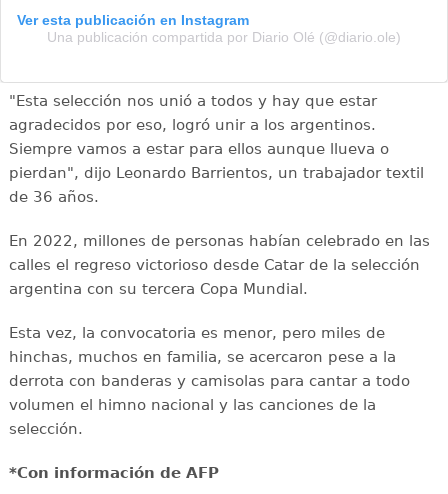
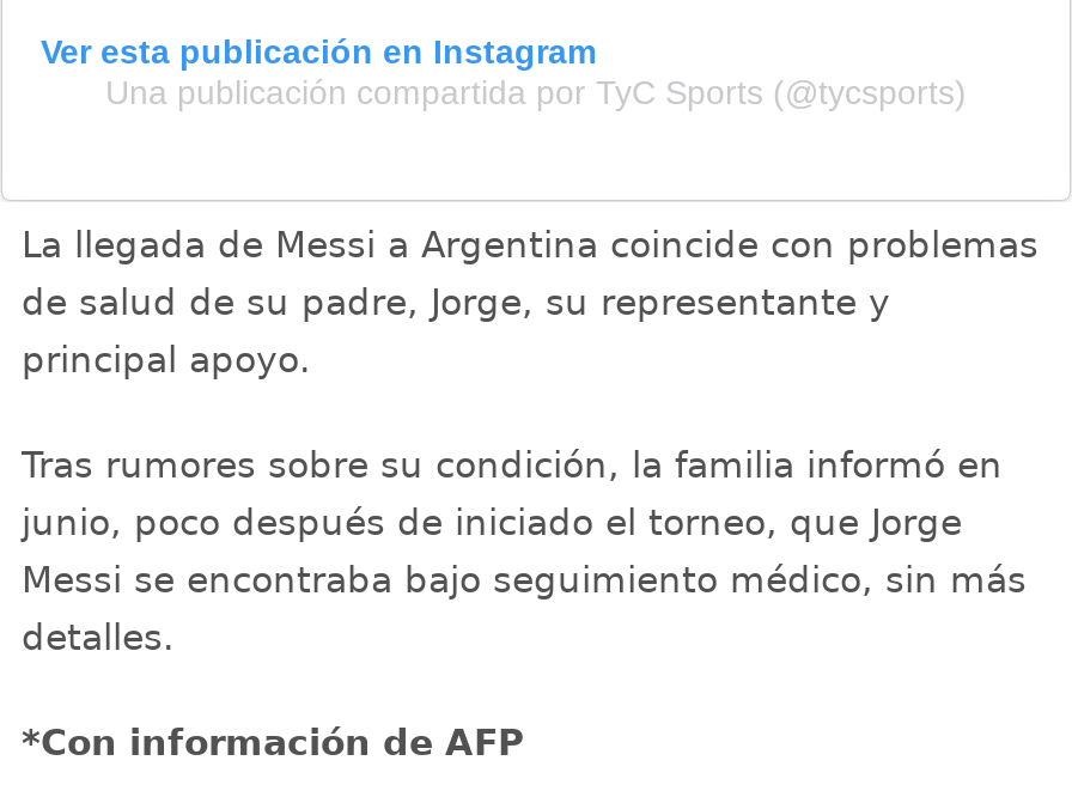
[47,29,401,45] Una publicación compartida por Diario Olé (@diario.ole) -> [105,72,967,111] Una publicación compartida por TyC Sports (@tycsports)
[9,92,430,438] "Esta selección nos unió a todos y hay que estar | agradecidos por eso, logró unir a los argentinos. | Siempre vamos a estar para ellos aunque llueva o | pierdan", dijo Leonardo Barrientos, un trabajador textil | de 36 años. | En 2022, millones de personas habían celebrado en las | calles el regreso victorioso desde Catar de la selección | argentina con su tercera Copa Mundial. | Esta vez, la convocatoria es menor, pero miles de | hinchas, muchos en familia, se acercaron pese a la | derrota con banderas y camisolas para cantar a todo | volumen el himno nacional y las canciones de la | selección. -> [22,223,1038,659] La llegada de Messi a Argentina coincide con problemas | de salud de su padre, Jorge, su representante y | principal apoyo. | Tras rumores sobre su condición, la familia informó en | junio, poco después de iniciado el torneo, que Jorge | Messi se encontraba bajo seguimiento médico, sin más | detalles.

